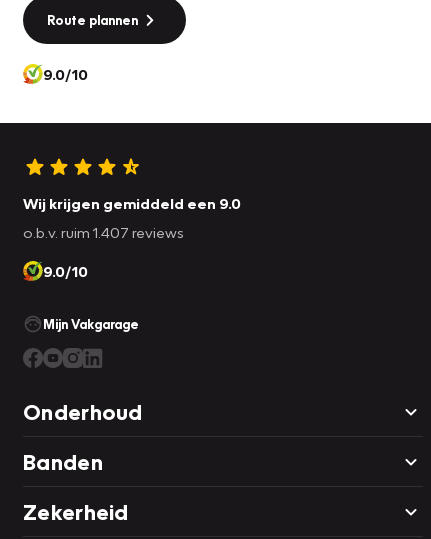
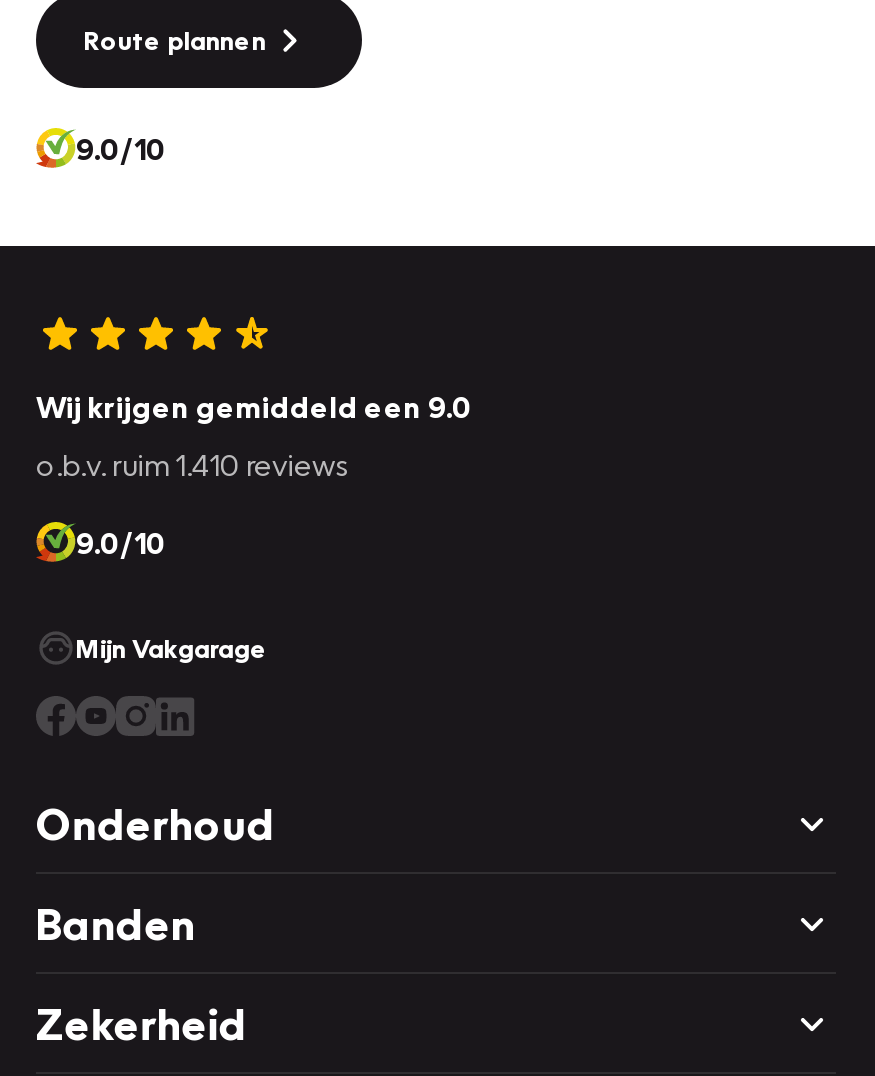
[23,223,184,241] o.b.v. ruim 1.407 reviews -> [36,446,350,482] o.b.v. ruim 1.410 reviews

